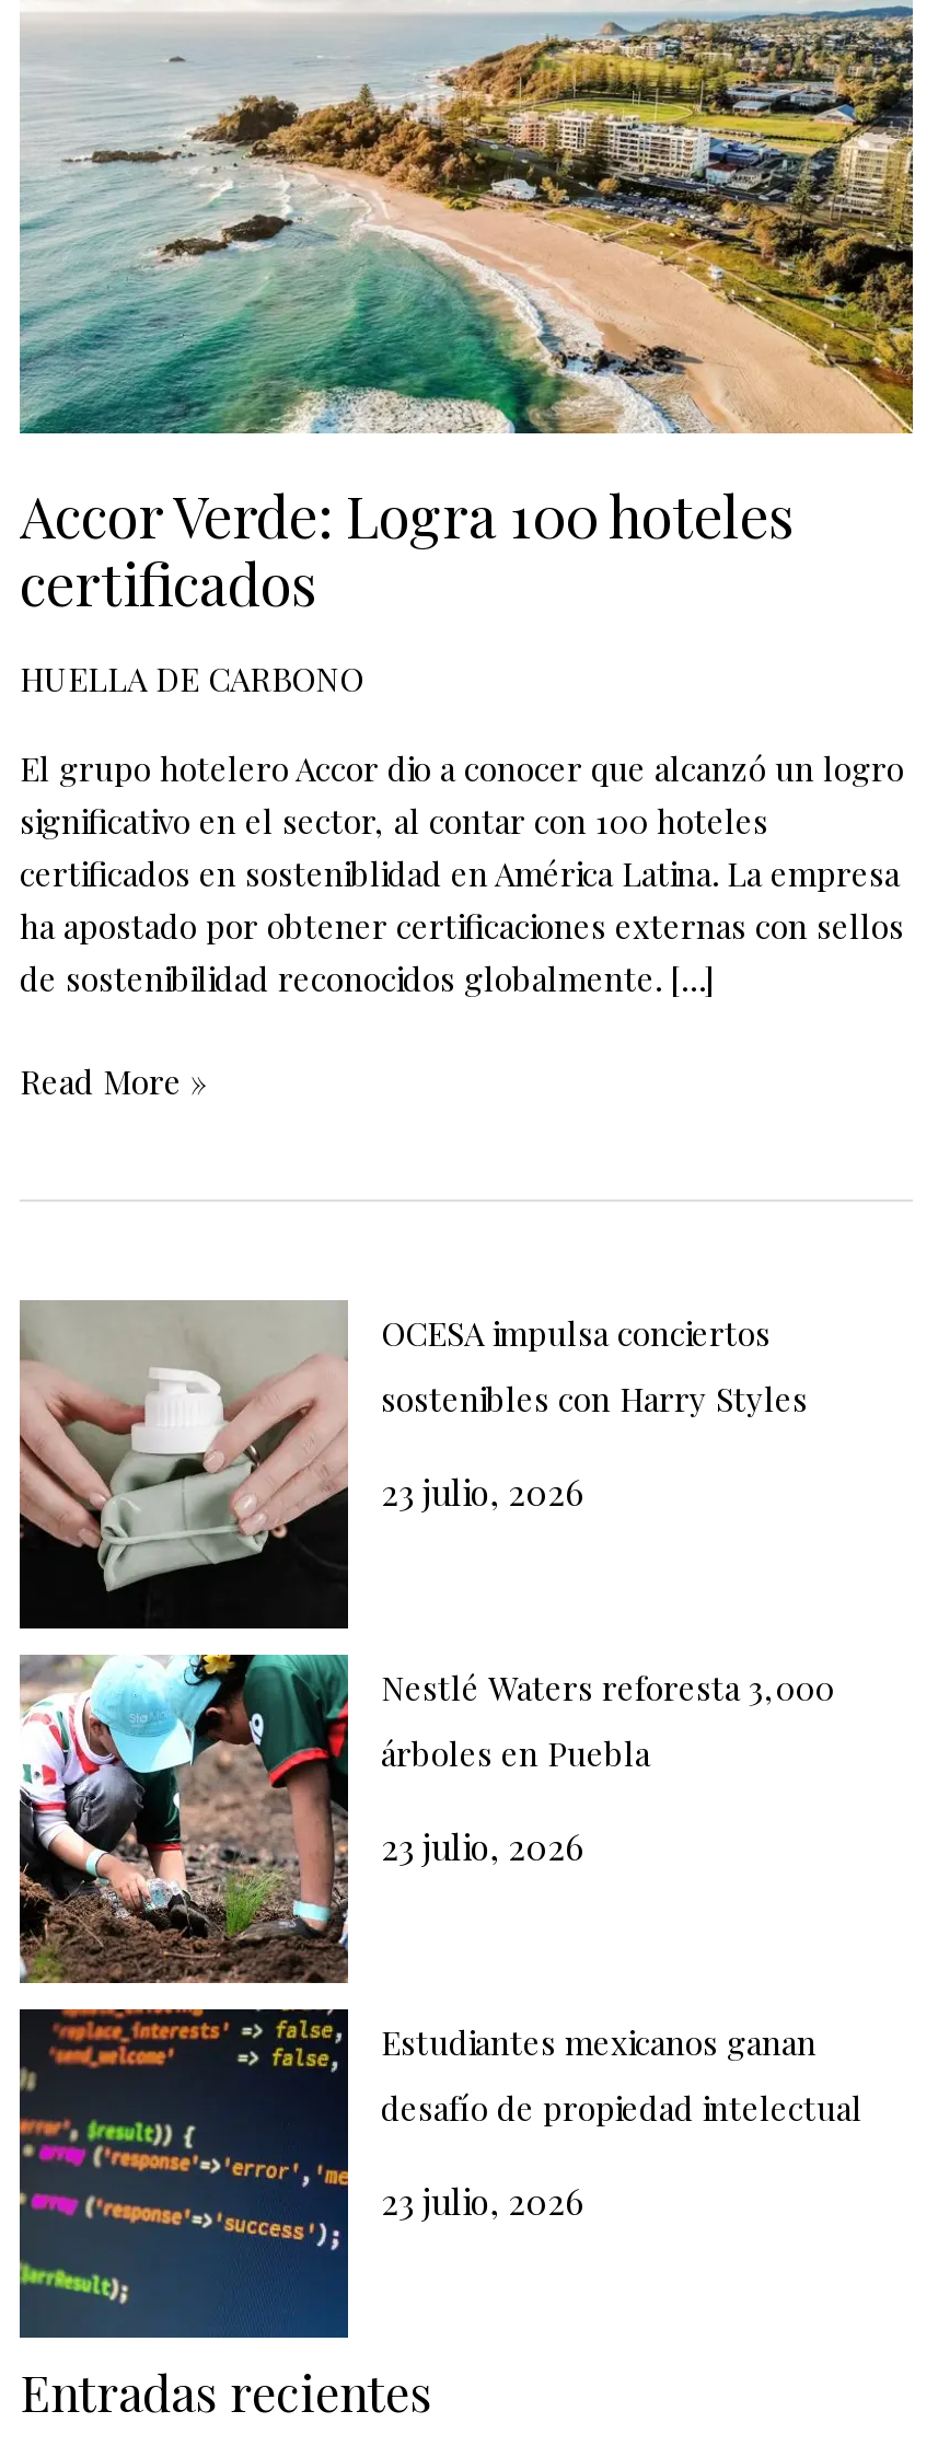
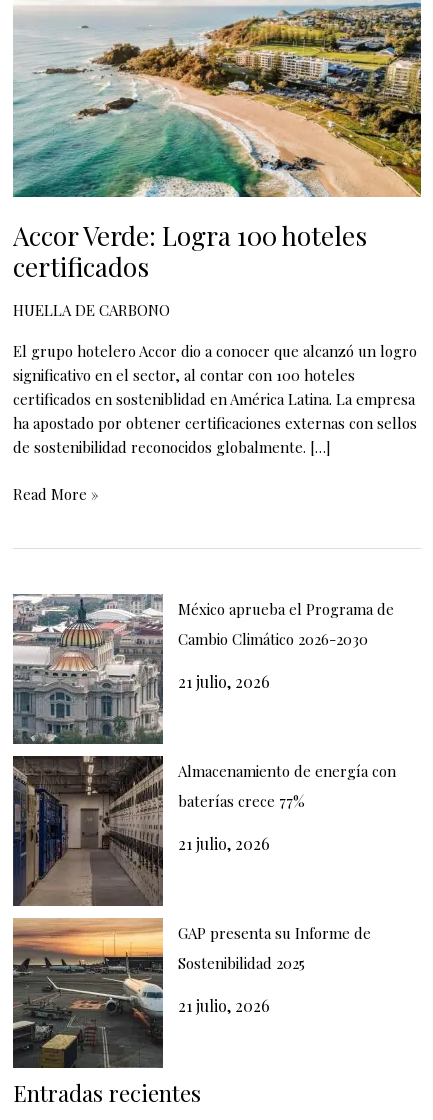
[18,1300,771,1628] [image] | OCESA impulsa conciertos -> [12,595,394,744] [image] | México aprueba el Programa de
[381,1376,808,1420] sostenibles con Harry Styles -> [178,628,368,648] Cambio Climático 2026-2030
[381,1468,584,1514] 23 julio, 2026 -> [178,670,270,691] 21 julio, 2026
[18,1653,834,1985] [image] | Nestlé Waters reforesta 3,000 -> [12,755,396,907] [image] | Almacenamiento de energía con
[381,1731,650,1774] árboles en Puebla -> [178,790,305,810] baterías crece 77%
[381,1823,584,1869] 23 julio, 2026 -> [178,832,270,853] 21 julio, 2026
[18,2007,817,2338] [image] | Estudiantes mexicanos ganan -> [12,918,371,1068] [image] | GAP presenta su Informe de
[381,2085,862,2129] desafío de propiedad intelectual -> [178,952,305,972] Sostenibilidad 2025
[381,2177,584,2223] 23 julio, 2026 -> [178,994,270,1015] 21 julio, 2026

